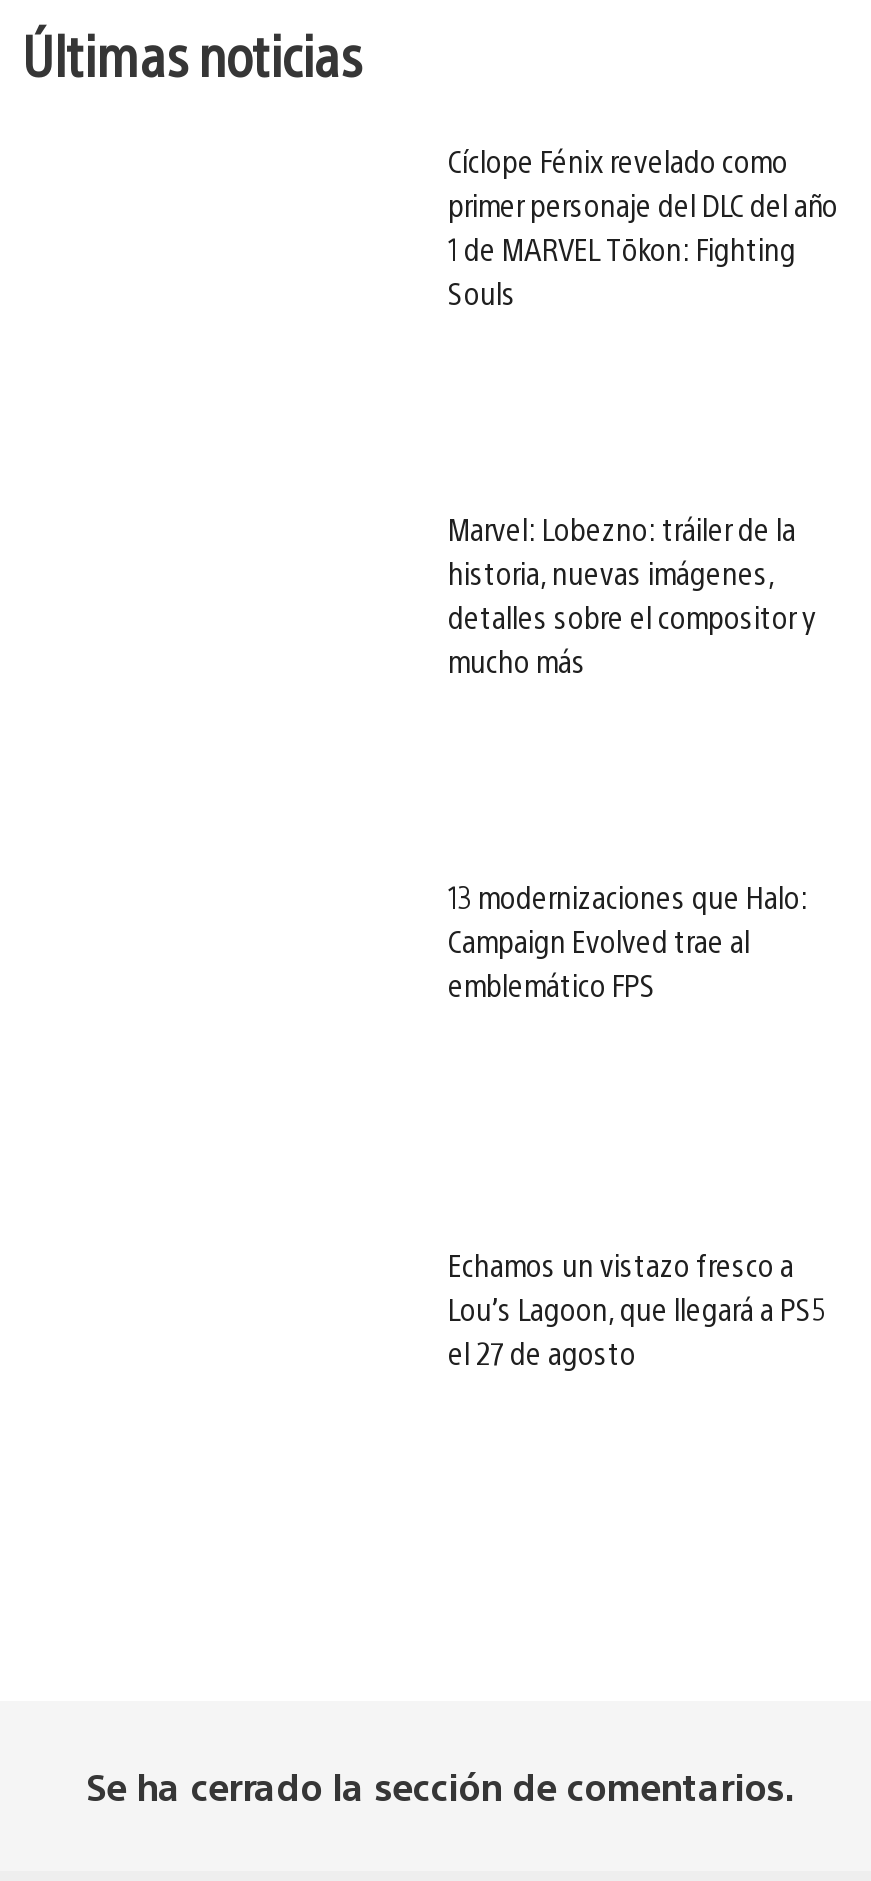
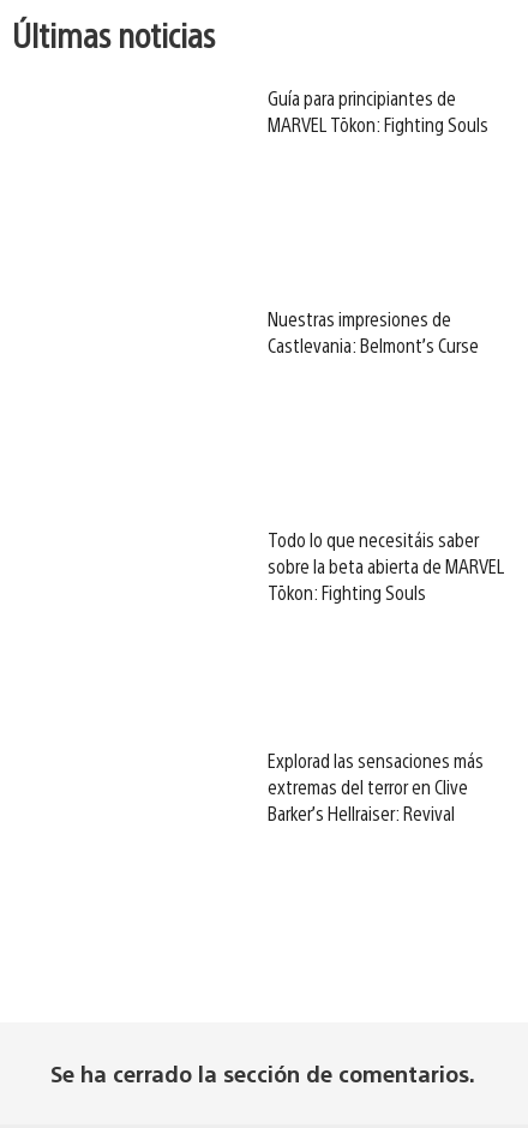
[448,139,838,313] Cíclope Fénix revelado como | primer personaje del DLC del año | 1 de MARVEL Tōkon: Fighting | Souls -> [268,85,488,137] Guía para principiantes de | MARVEL Tōkon: Fighting Souls
[448,507,816,681] Marvel: Lobezno: tráiler de la | historia, nuevas imágenes, | detalles sobre el compositor y | mucho más -> [268,306,479,357] Nuestras impresiones de | Castlevania: Belmont’s Curse
[448,875,808,1005] 13 modernizaciones que Halo: | Campaign Evolved trae al | emblemático FPS -> [268,527,504,605] Todo lo que necesitáis saber | sobre la beta abierta de MARVEL | Tōkon: Fighting Souls
[448,1243,826,1373] Echamos un vistazo fresco a | Lou’s Lagoon, que llegará a PS5 | el 27 de agosto -> [268,747,484,825] Explorad las sensaciones más | extremas del terror en Clive | Barker’s Hellraiser: Revival

